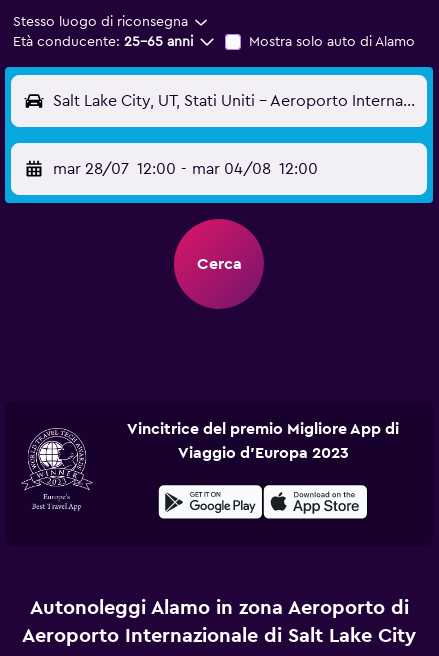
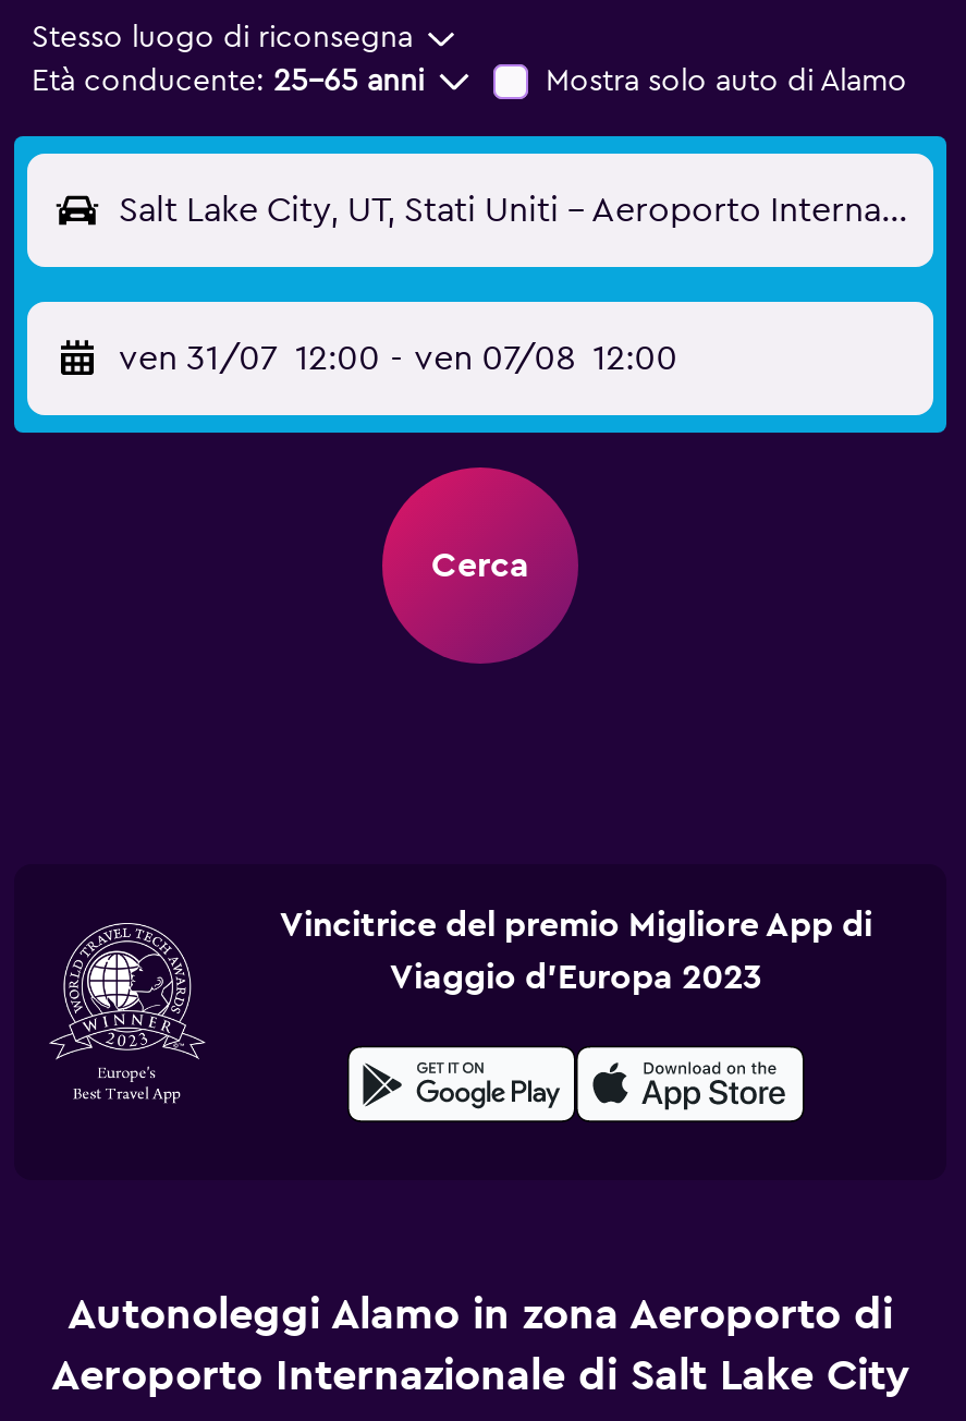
[53,161,318,177] mar 28/07 12:00 - mar 04/08 12:00 -> [119,341,678,376] ven 31/07 12:00 - ven 07/08 12:00

